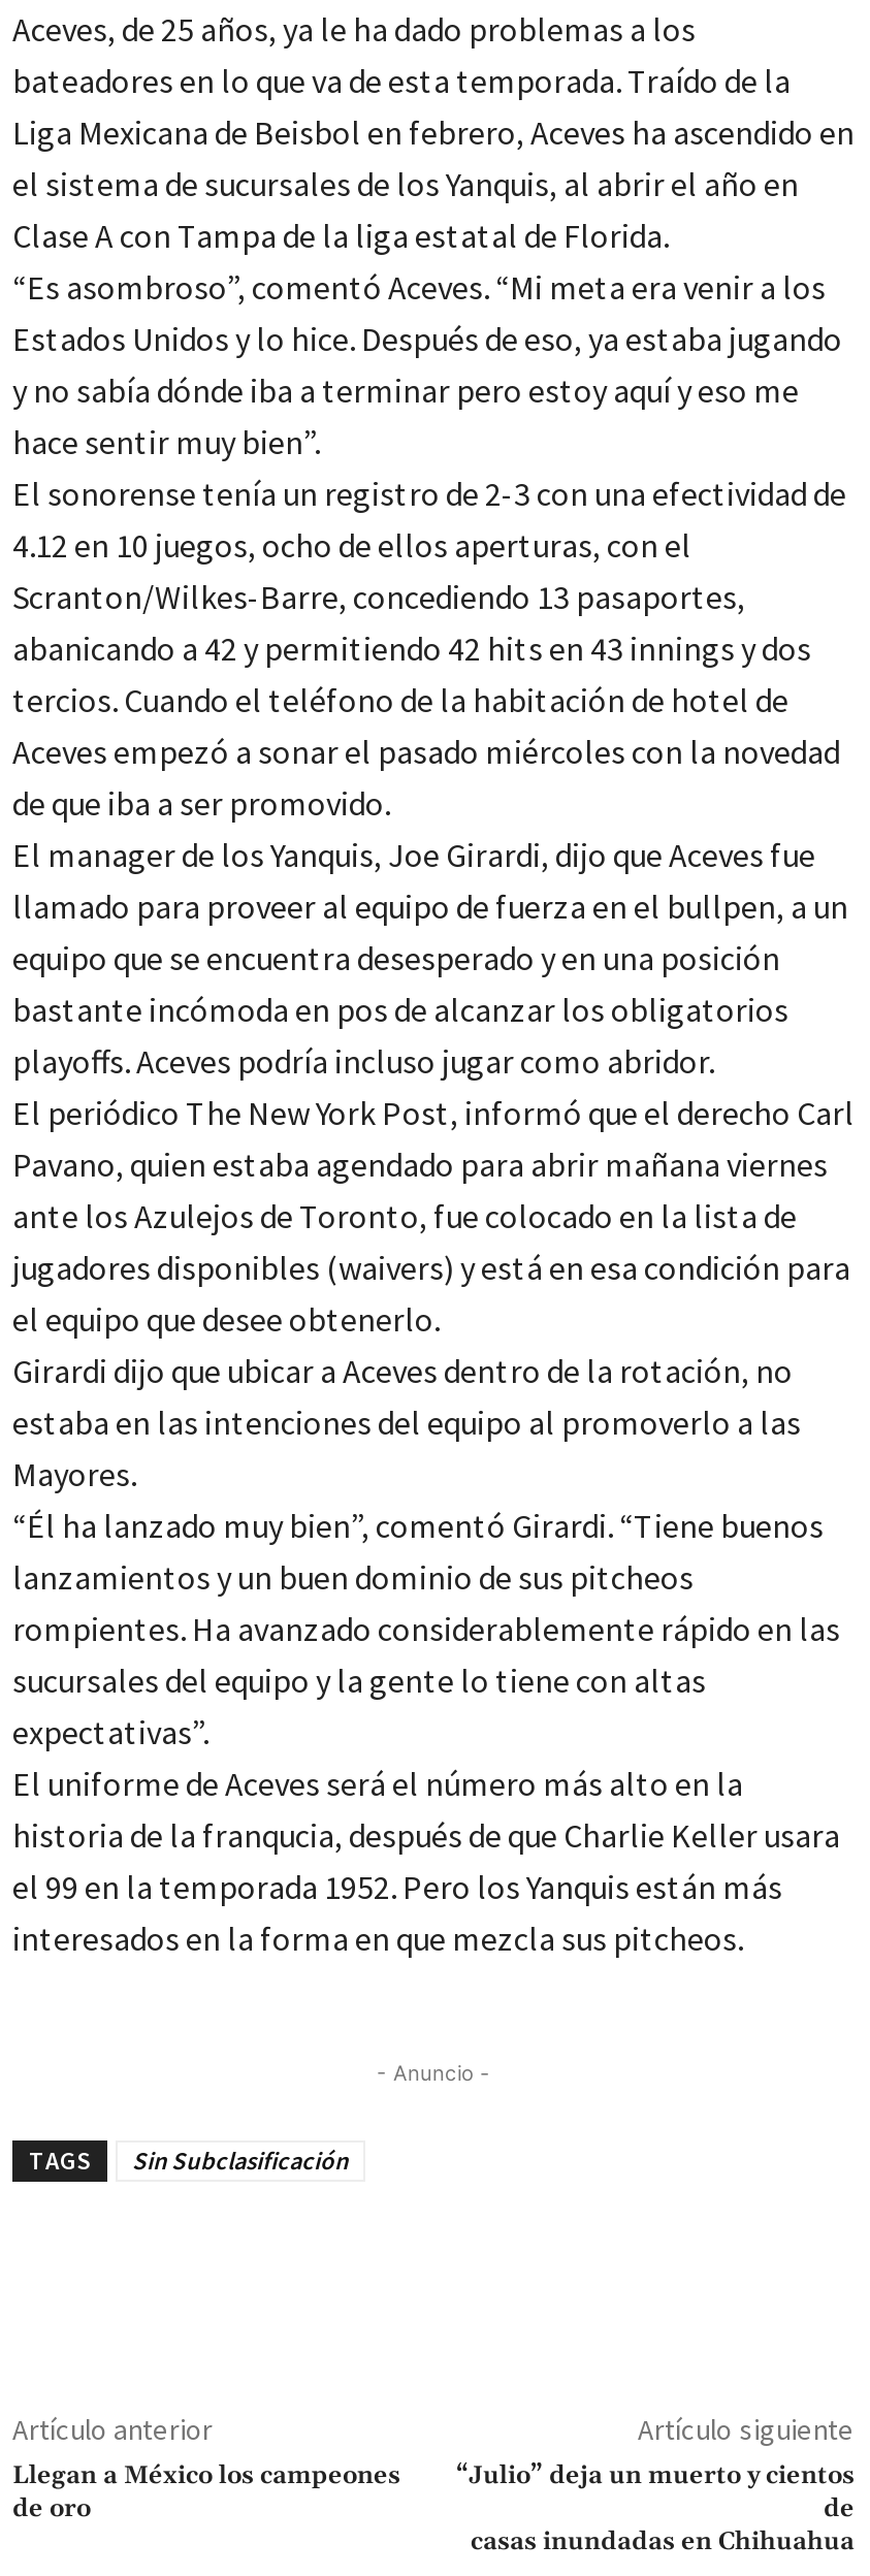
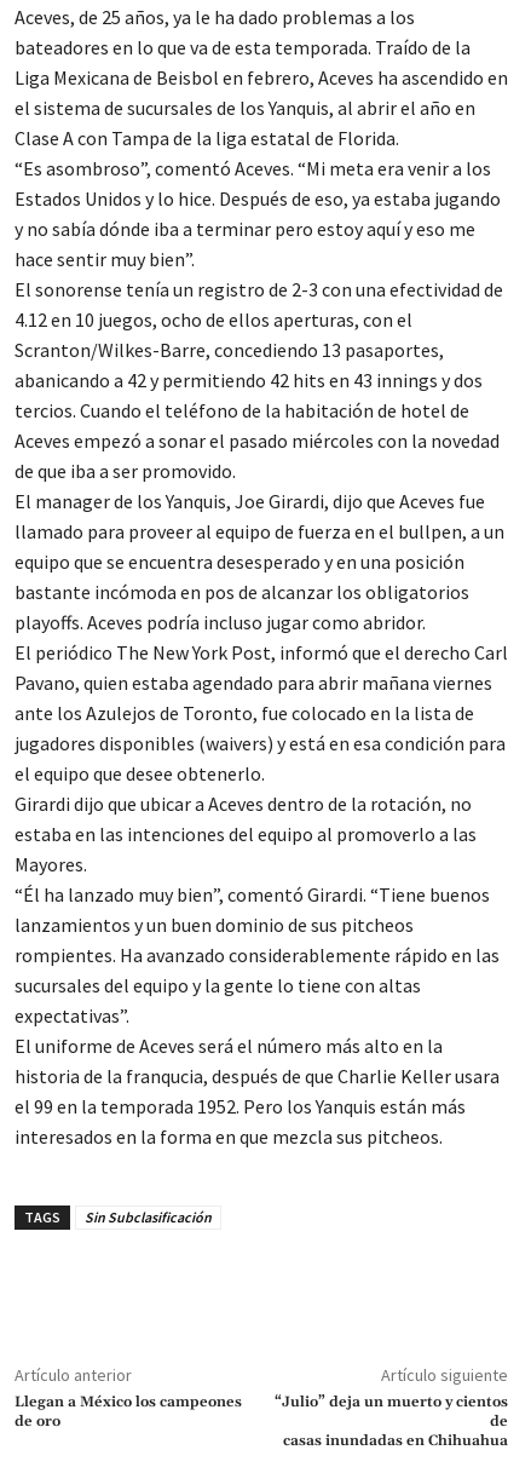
[377,2059,490,2084] - Anuncio - -> none

